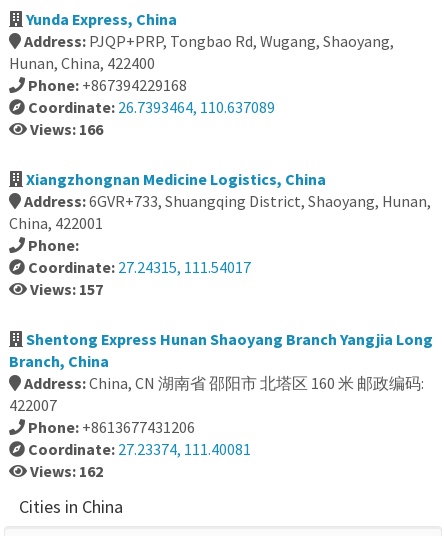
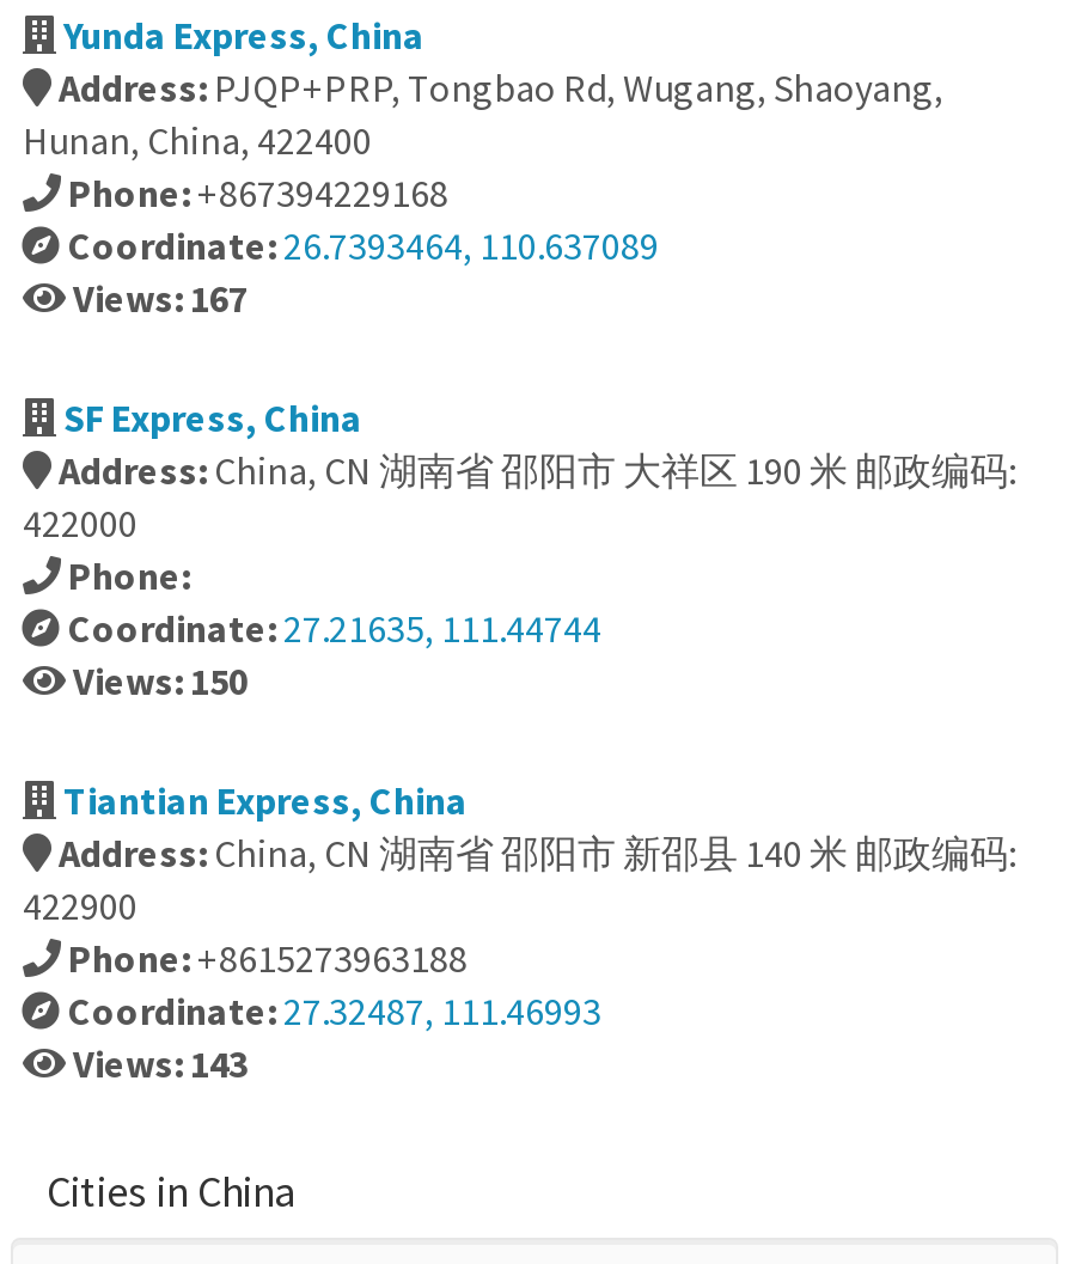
[30,119,103,139] Views: 166 -> [73,274,248,322] Views: 167
[9,169,431,233] Xiangzhongnan Medicine Logistics, China | Address: 6GVR+733, Shuangqing District, Shaoyang, Hunan, | China, 422001 -> [23,393,1015,546] SF Express, China | Address: China, CN 湖南省 邵阳市 大祥区 190 米 邮政编码: | 422000
[28,257,251,299] Coordinate: 27.24315, 111.54017 | Views: 157 -> [68,604,601,704] Coordinate: 27.21635, 111.44744 | Views: 150
[9,329,433,481] Shentong Express Hunan Shaoyang Branch Yangjia Long | Branch, China | Address: China, CN 湖南省 邵阳市 北塔区 160 米 邮政编码: | 422007 | Phone: +8613677431206 | Coordinate: 27.23374, 111.40081 | Views: 162 -> [23,776,1015,1087] Tiantian Express, China | Address: China, CN 湖南省 邵阳市 新邵县 140 米 邮政编码: | 422900 | Phone: +8615273963188 | Coordinate: 27.32487, 111.46993 | Views: 143

